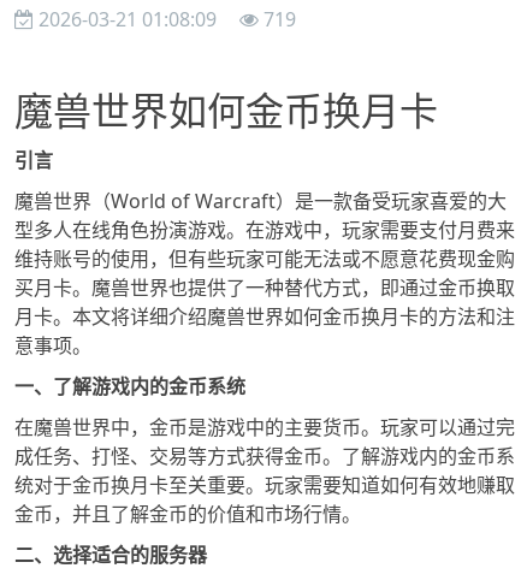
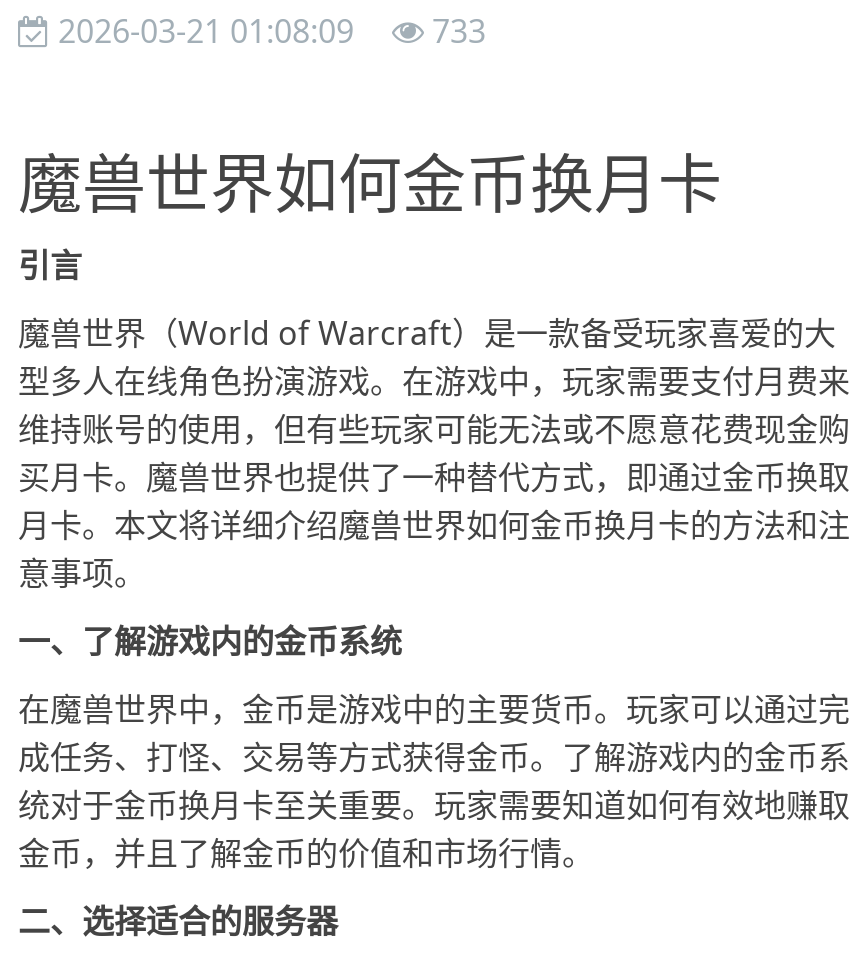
[34,6,296,33] 2026-03-21 01:08:09 719 -> [50,10,486,54] 2026-03-21 01:08:09 733

